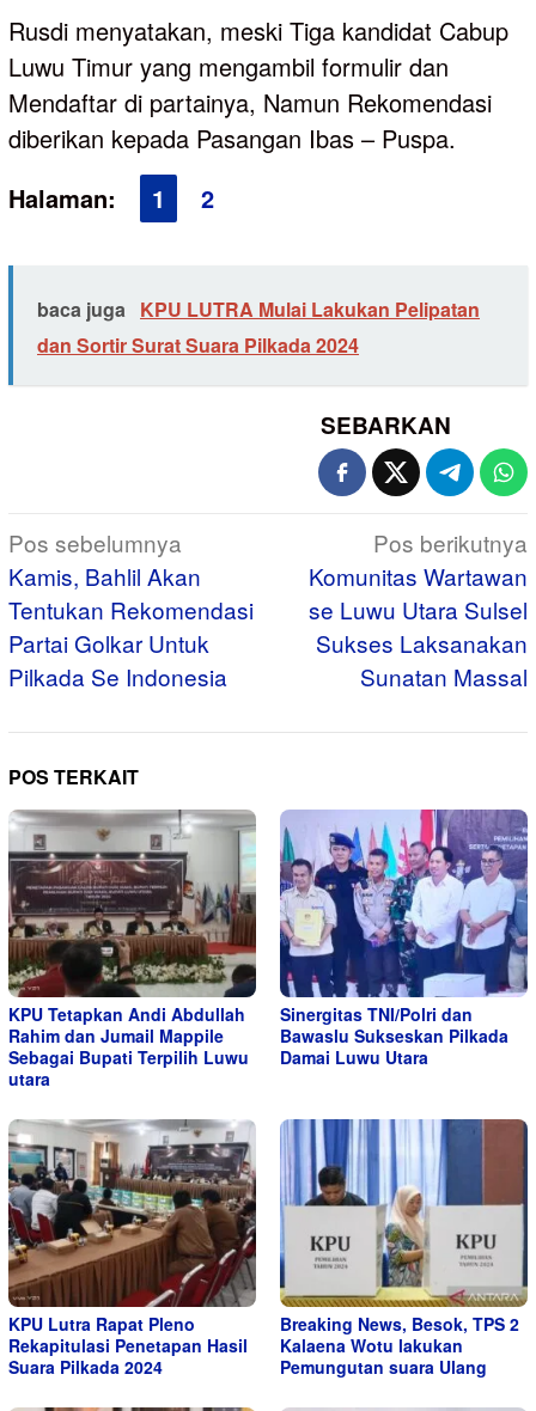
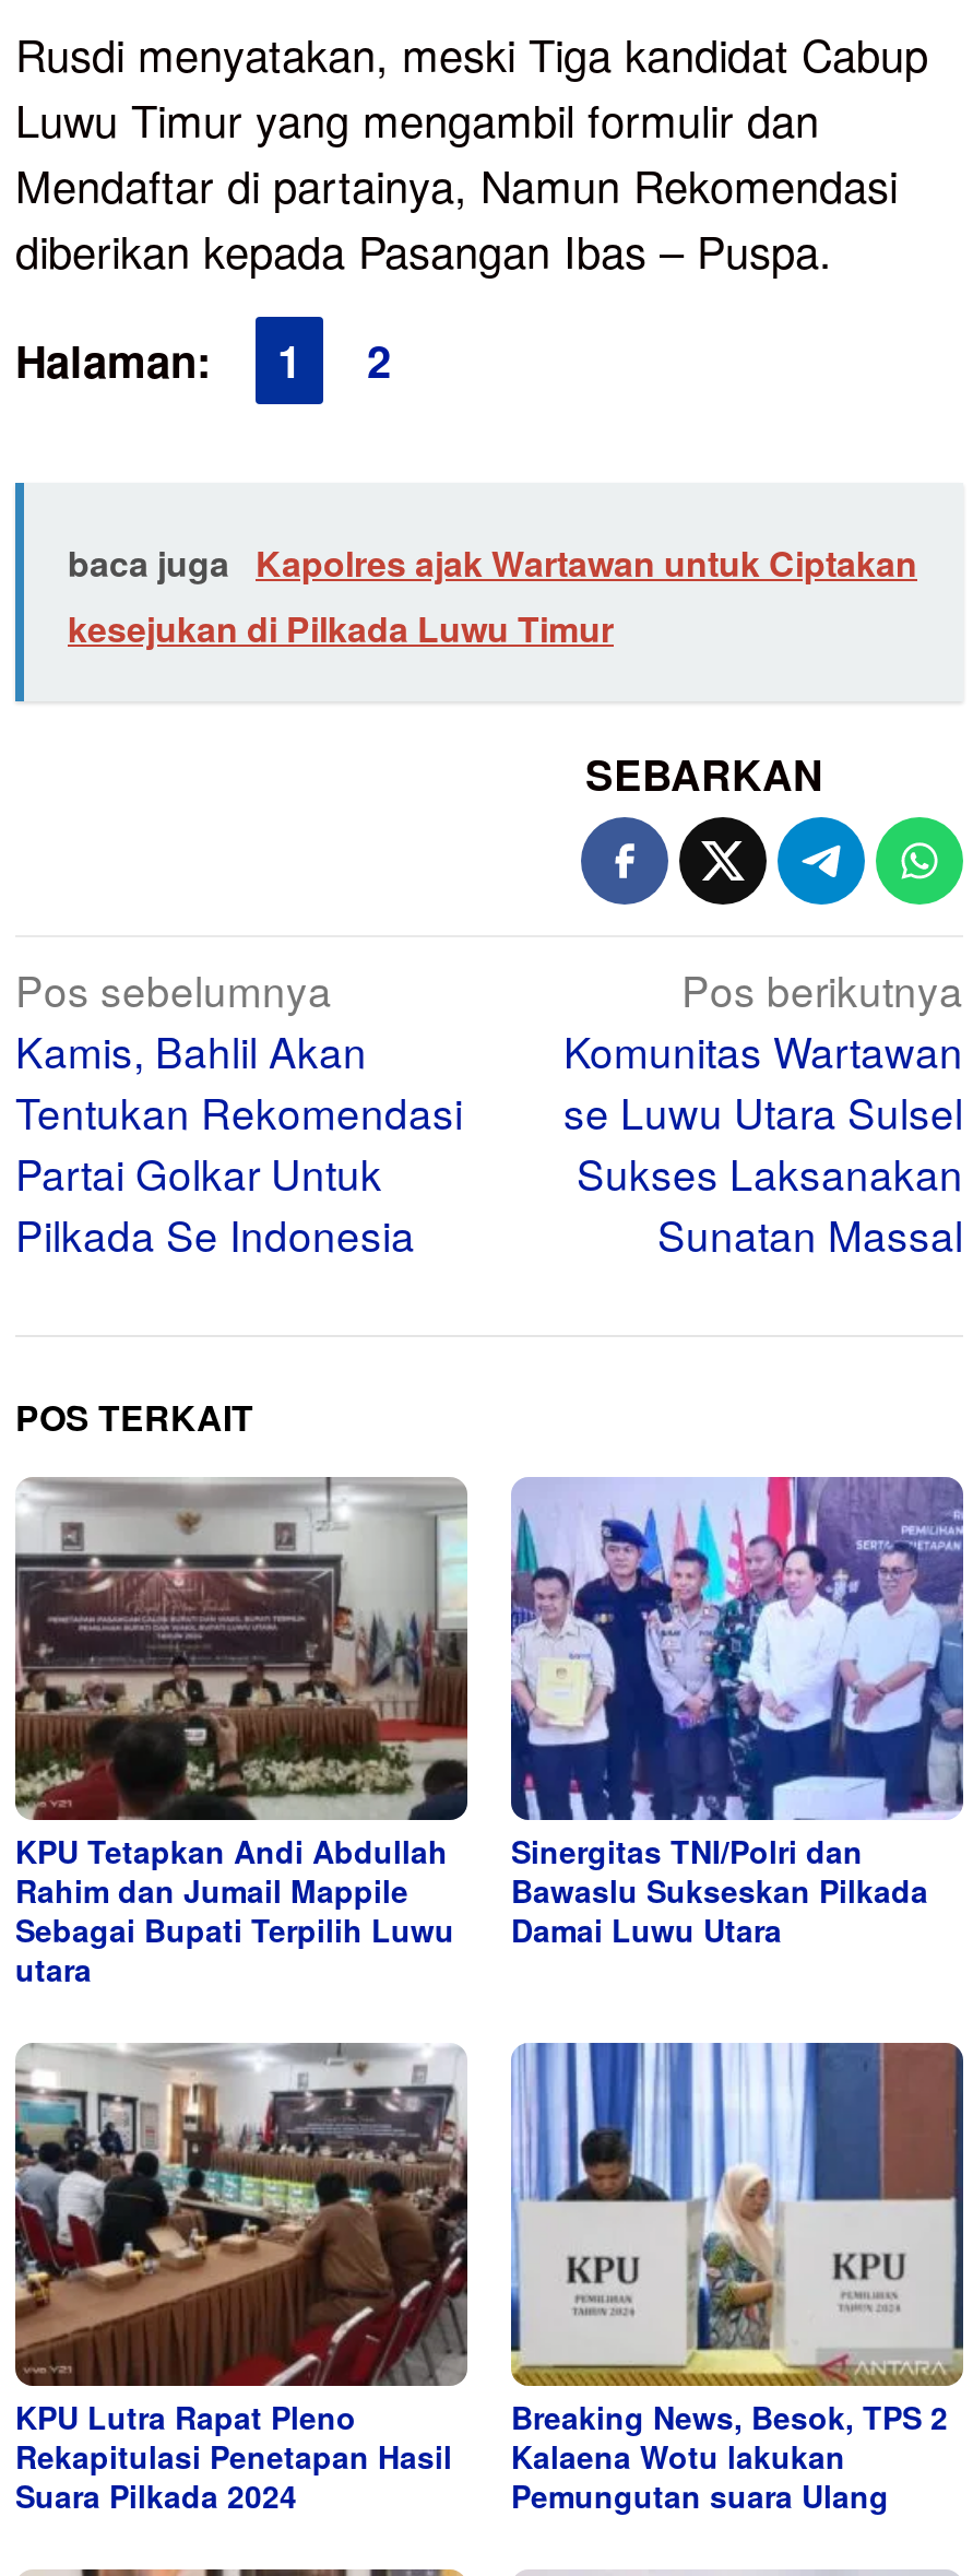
[37,295,480,358] baca juga KPU LUTRA Mulai Lakukan Pelipatan | dan Sortir Surat Suara Pilkada 2024 -> [68,537,917,653] baca juga Kapolres ajak Wartawan untuk Ciptakan | kesejukan di Pilkada Luwu Timur

